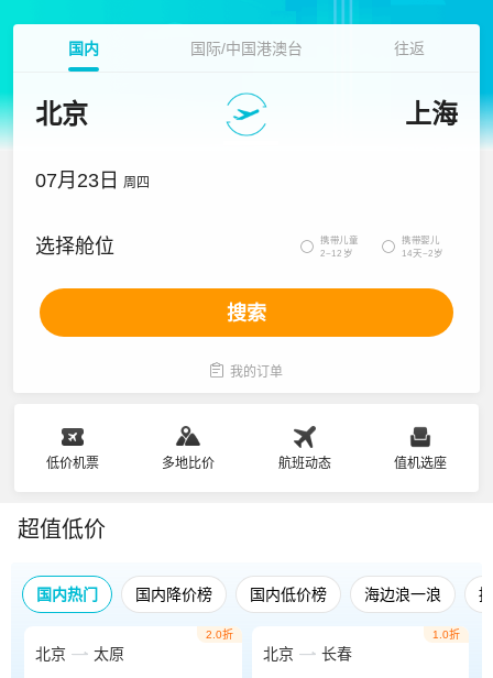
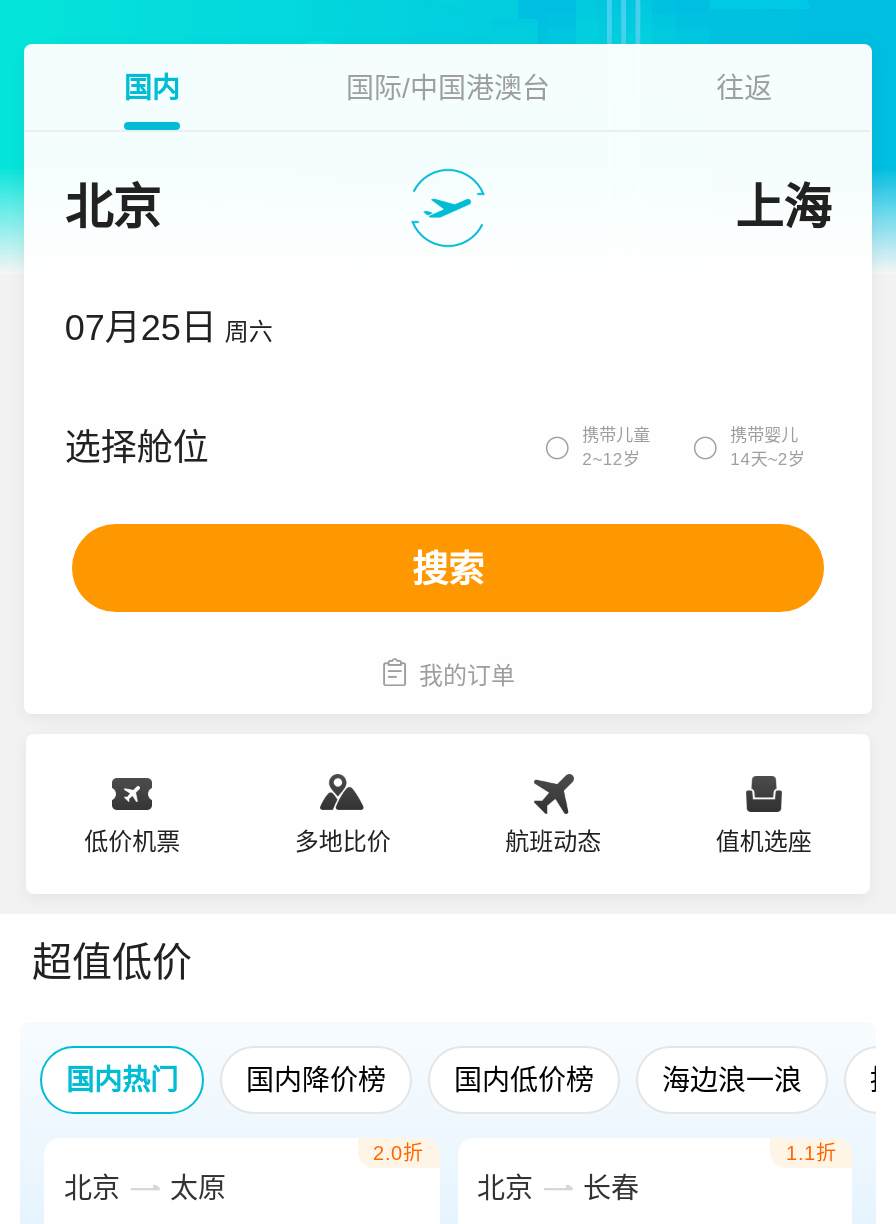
[36,169,150,192] 07月23日 周四 -> [65,308,273,348] 07月25日 周六
[432,628,460,641] 1.0折 -> [786,1142,836,1164] 1.1折

